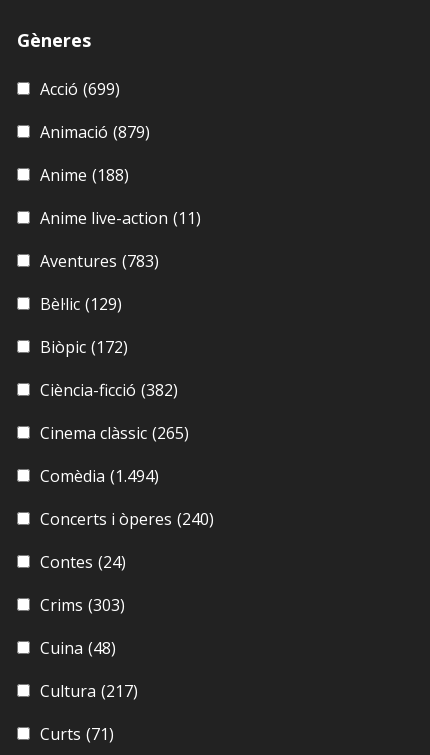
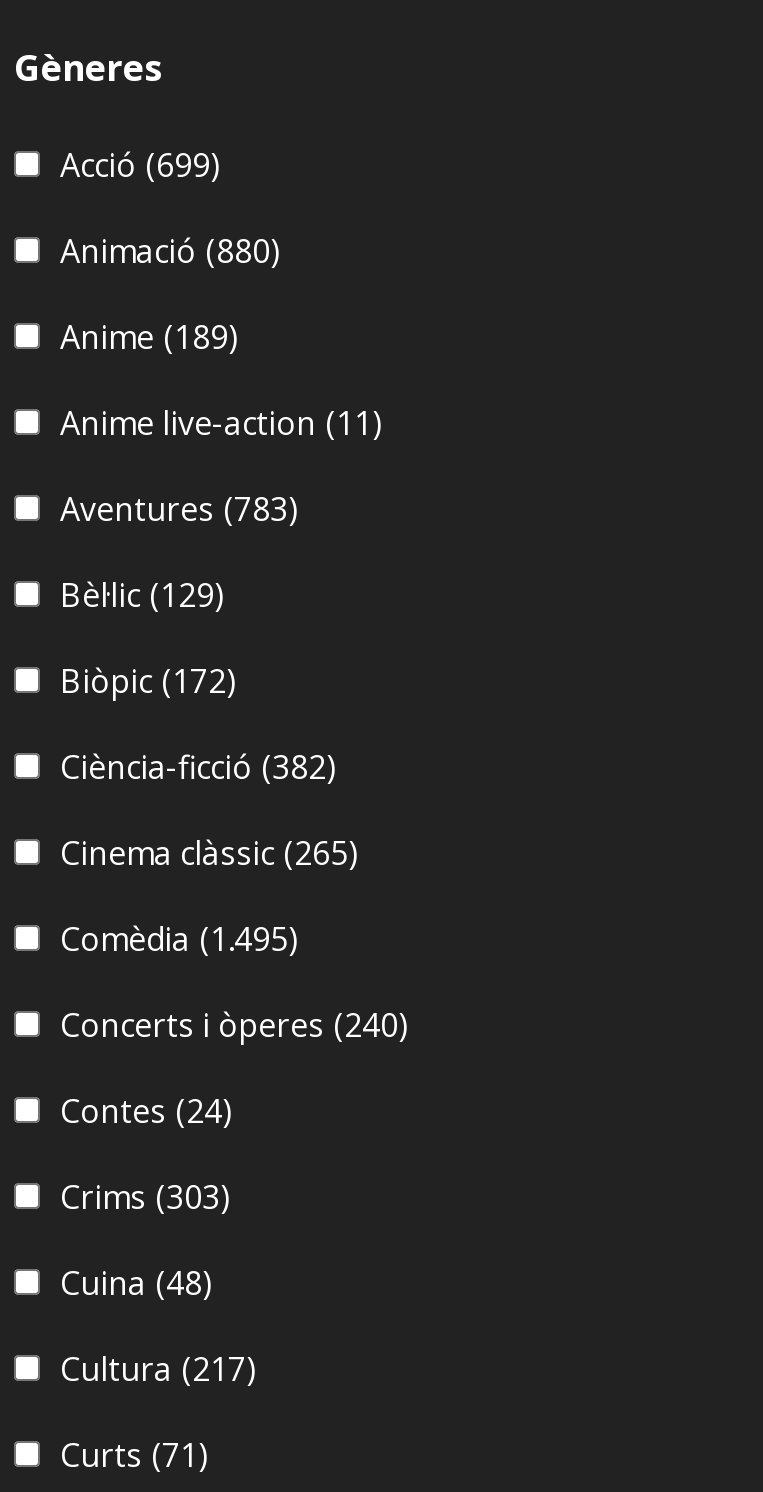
[40,121,150,143] Animació (879) -> [60,229,280,273] Animació (880)
[40,164,129,186] Anime (188) -> [60,315,238,359] Anime (189)
[40,465,159,487] Comèdia (1.494) -> [60,917,298,961] Comèdia (1.495)

